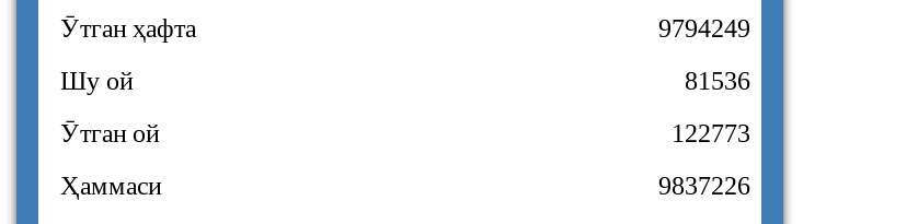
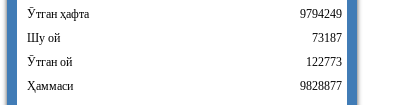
[685,65,750,95] 81536 -> [312,31,342,45] 73187
[658,170,750,200] 9837226 -> [300,79,342,93] 9828877

